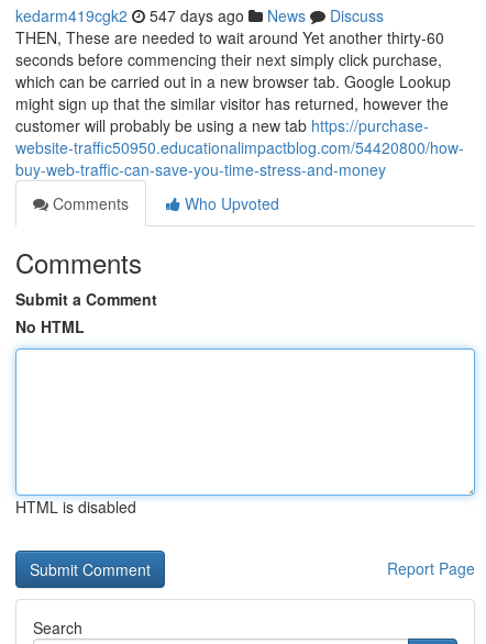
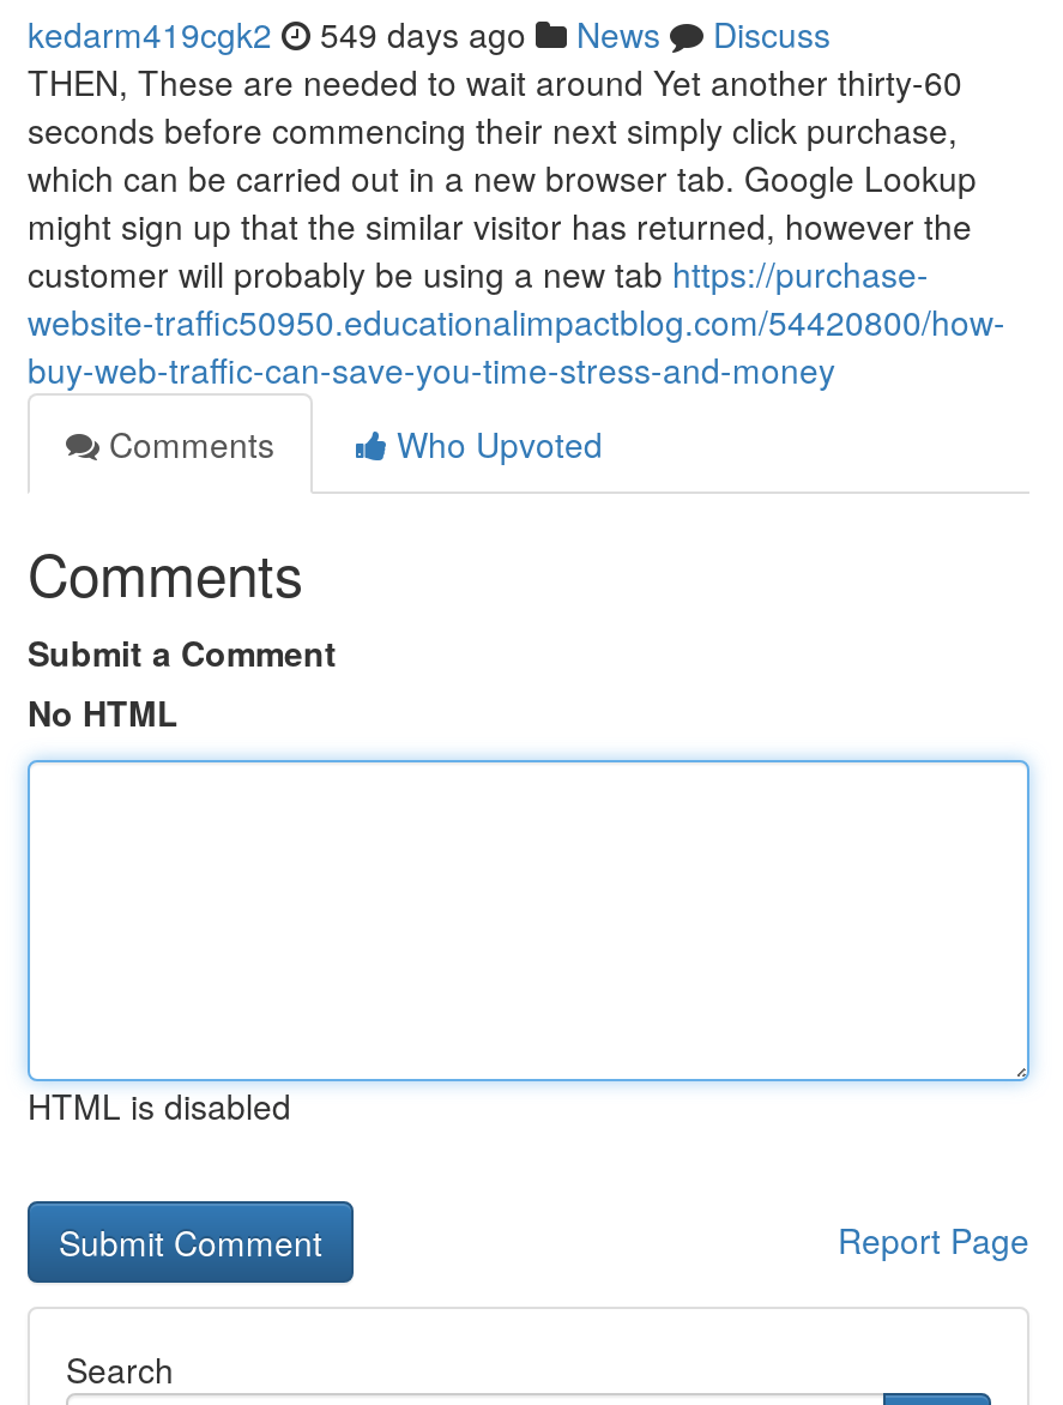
[15,4,384,26] kedarm419cgk2 547 days ago News Discuss -> [28,10,831,58] kedarm419cgk2 549 days ago News Discuss

